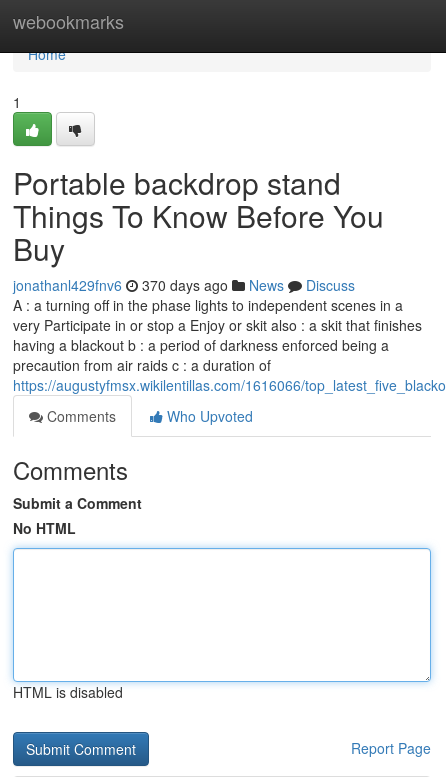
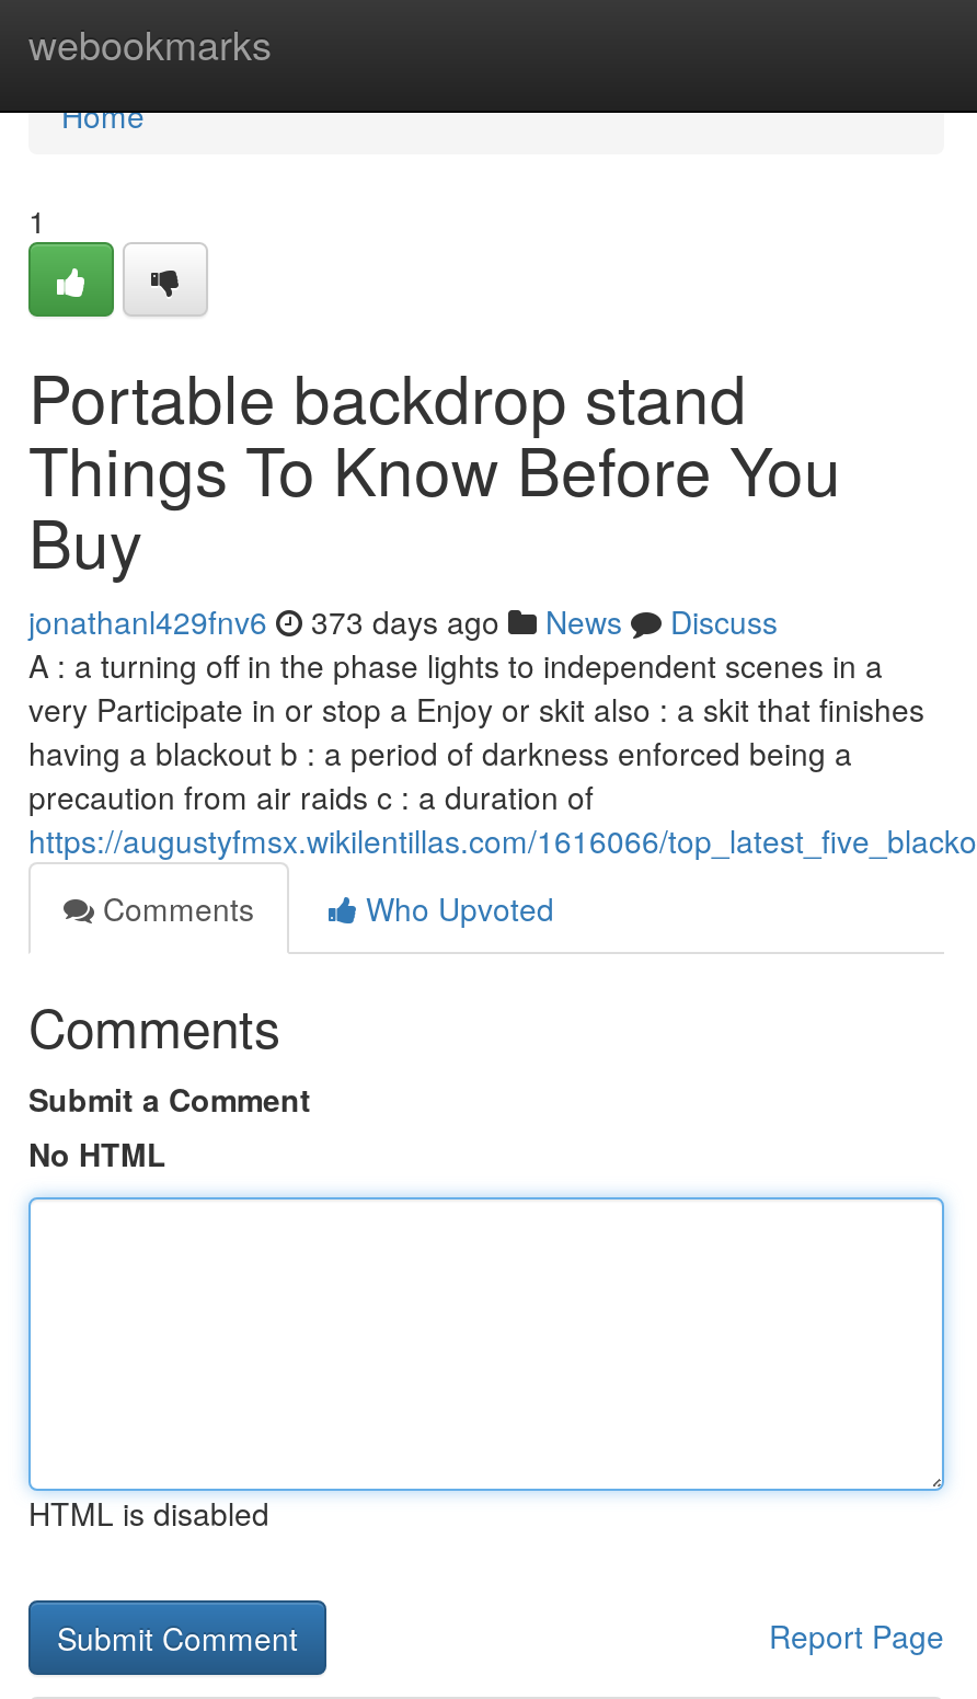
[13,275,355,295] jonathanl429fnv6 370 days ago News Discuss -> [28,599,778,643] jonathanl429fnv6 373 days ago News Discuss

